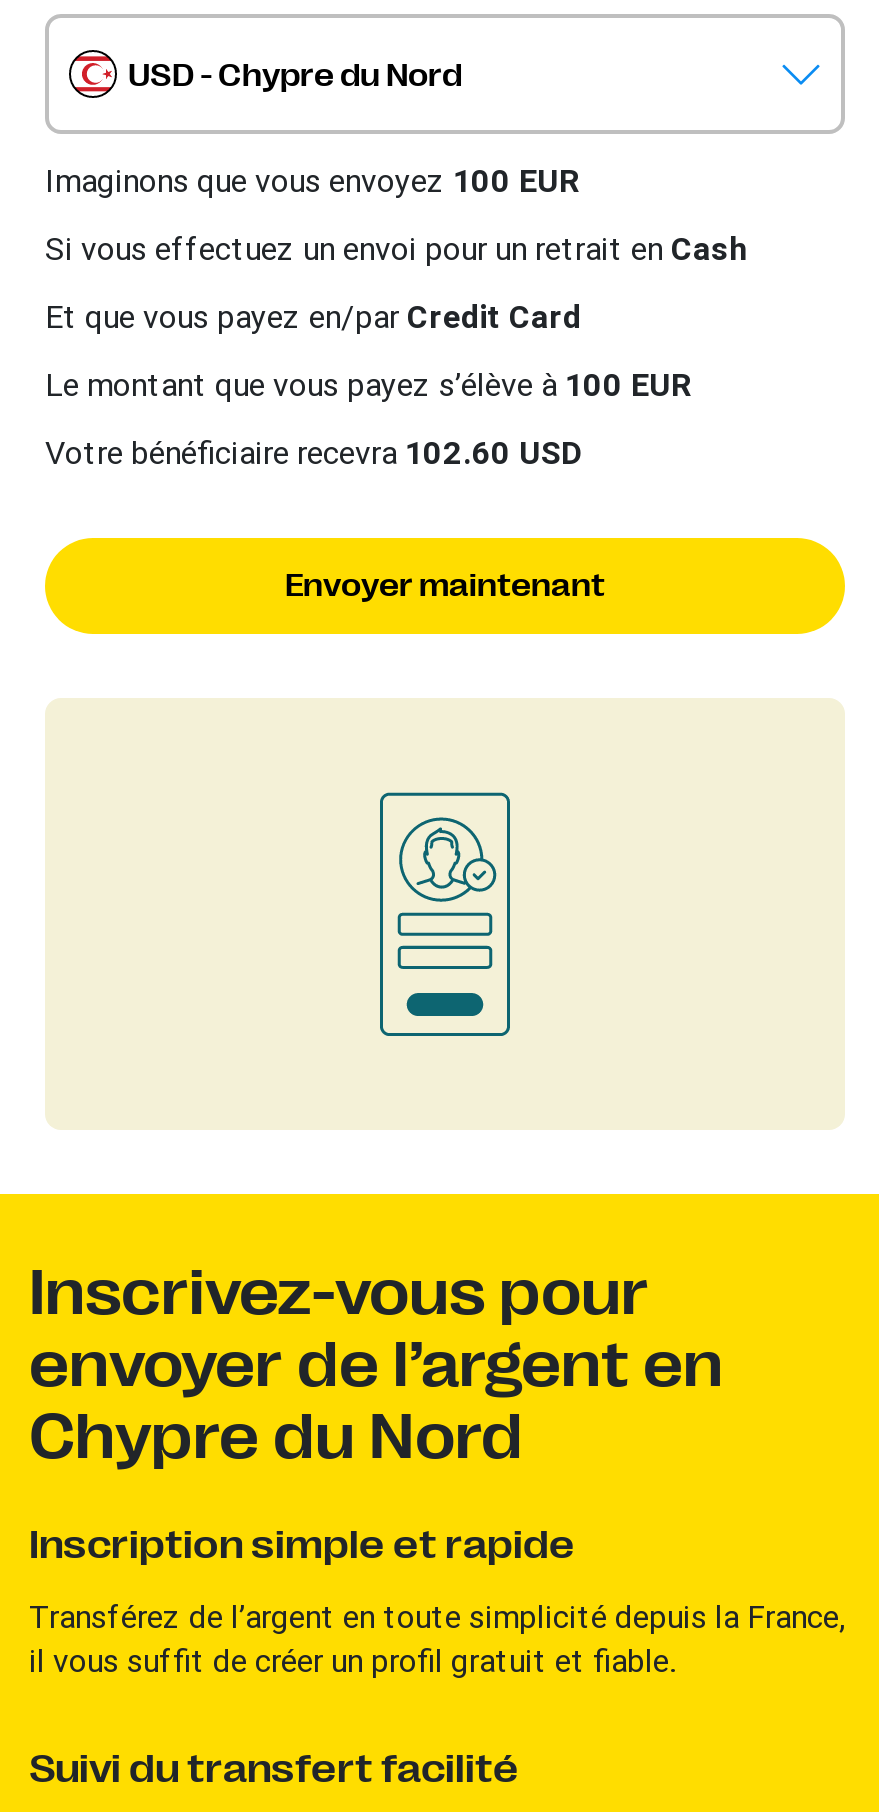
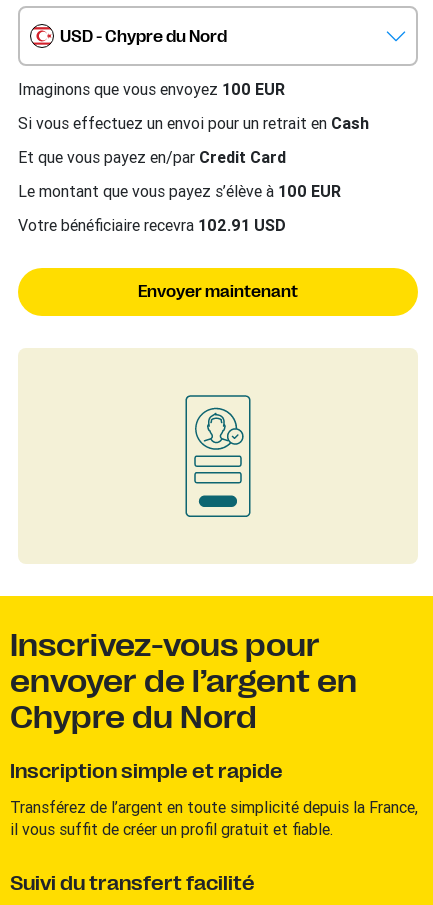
[45,431,583,471] Votre bénéficiaire recevra 102.60 USD -> [18,214,286,234] Votre bénéficiaire recevra 102.91 USD

